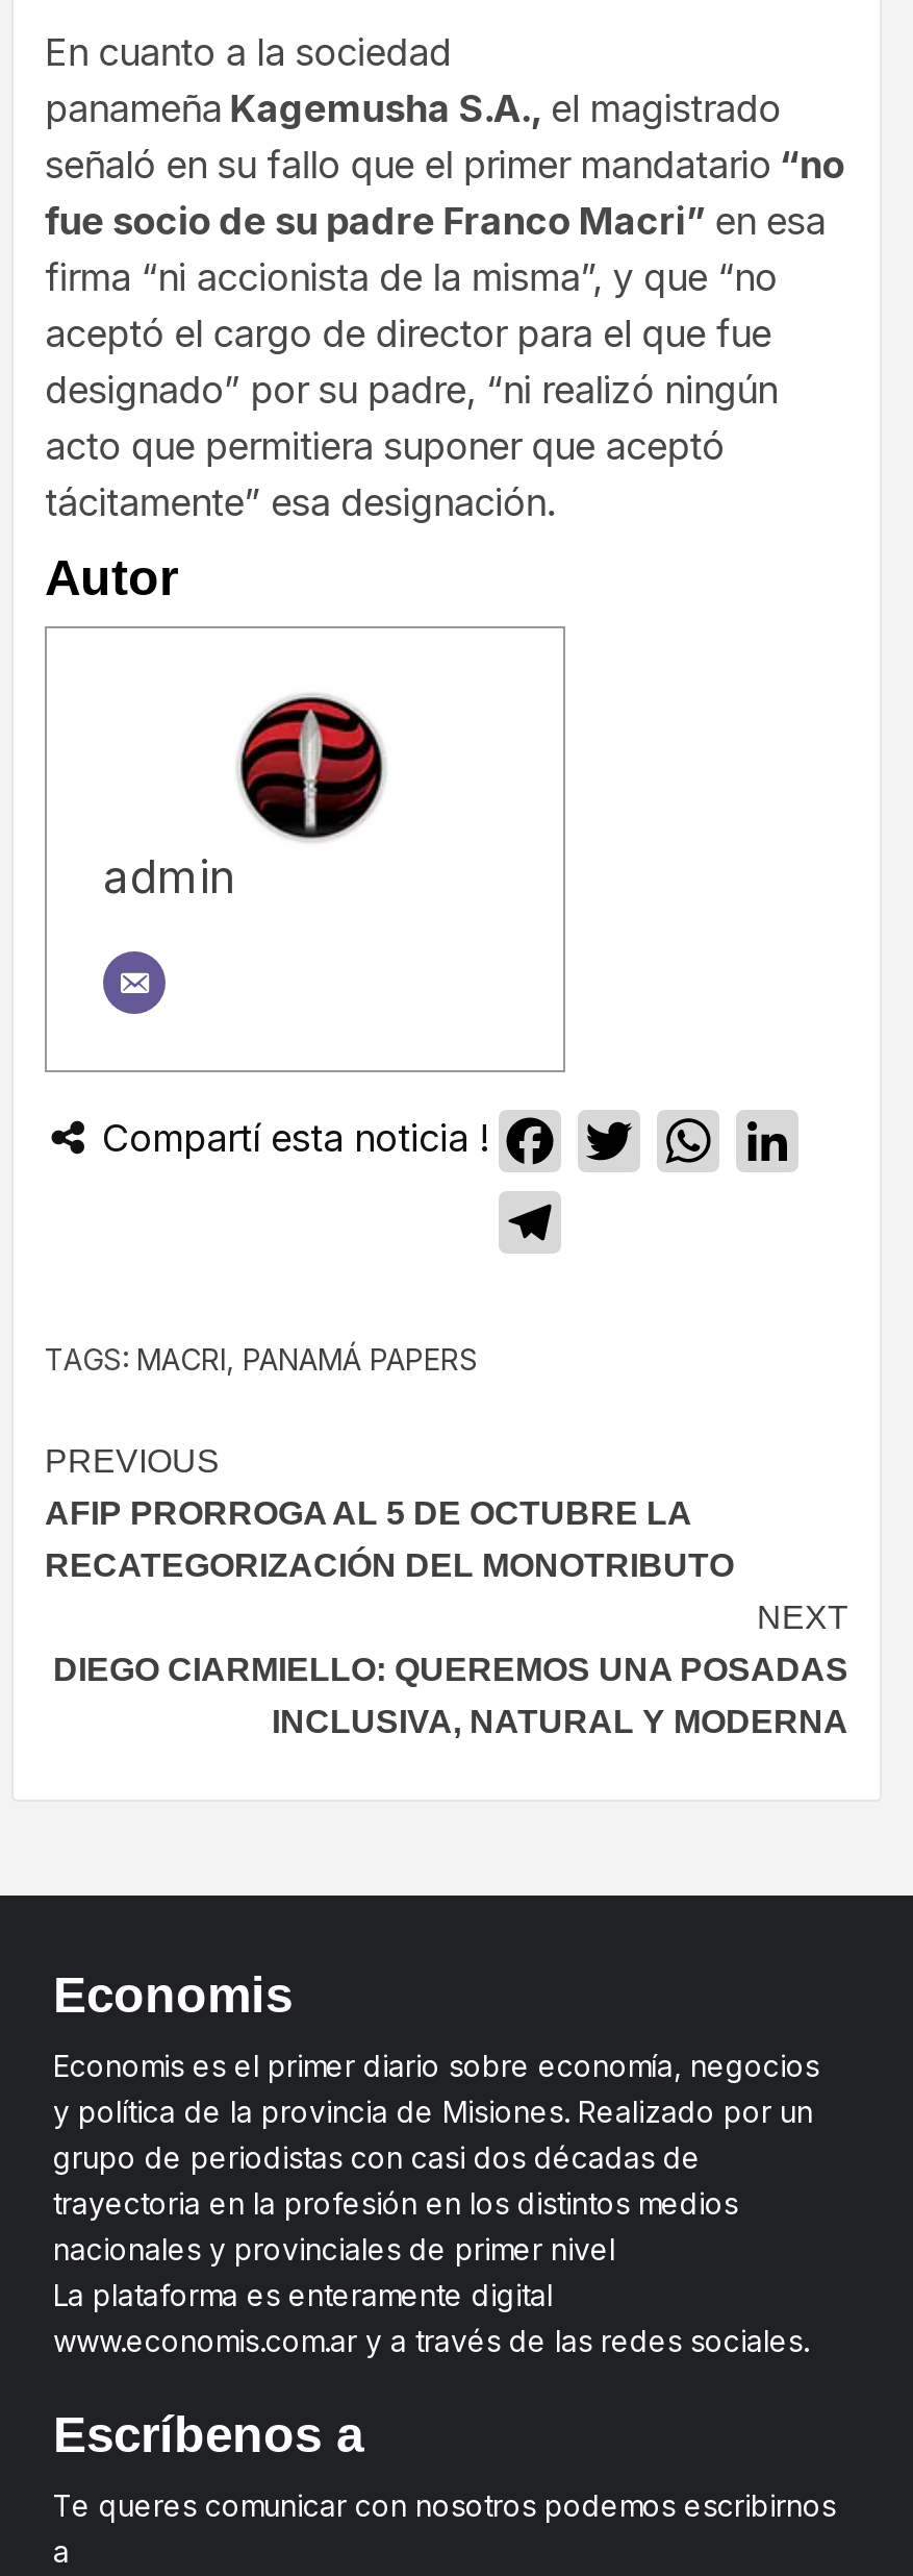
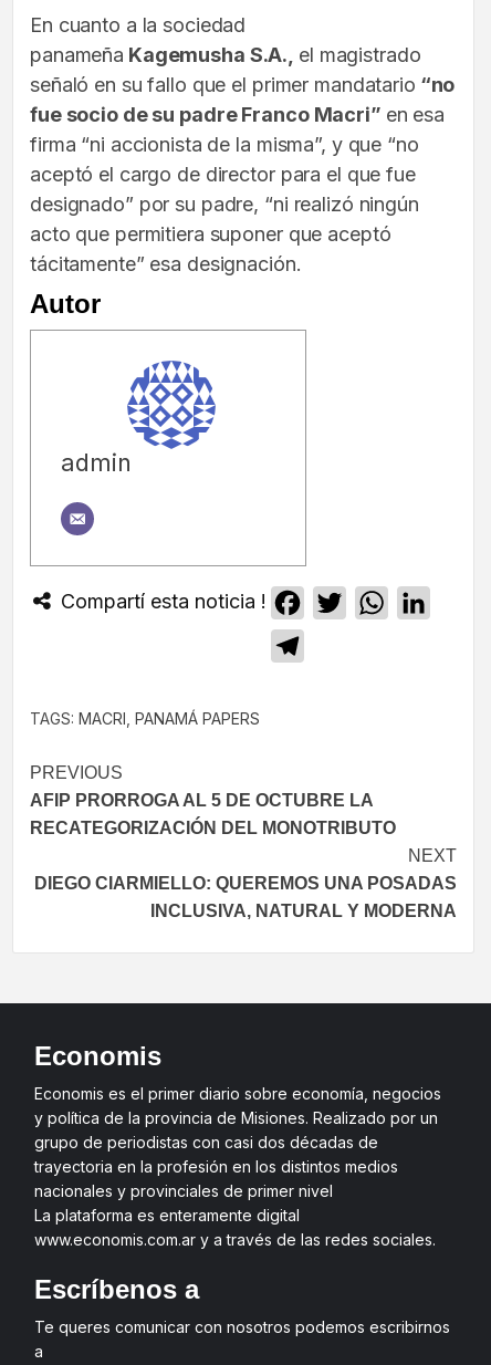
[228,684,395,848] [image] -> [126,360,217,450] [image]

